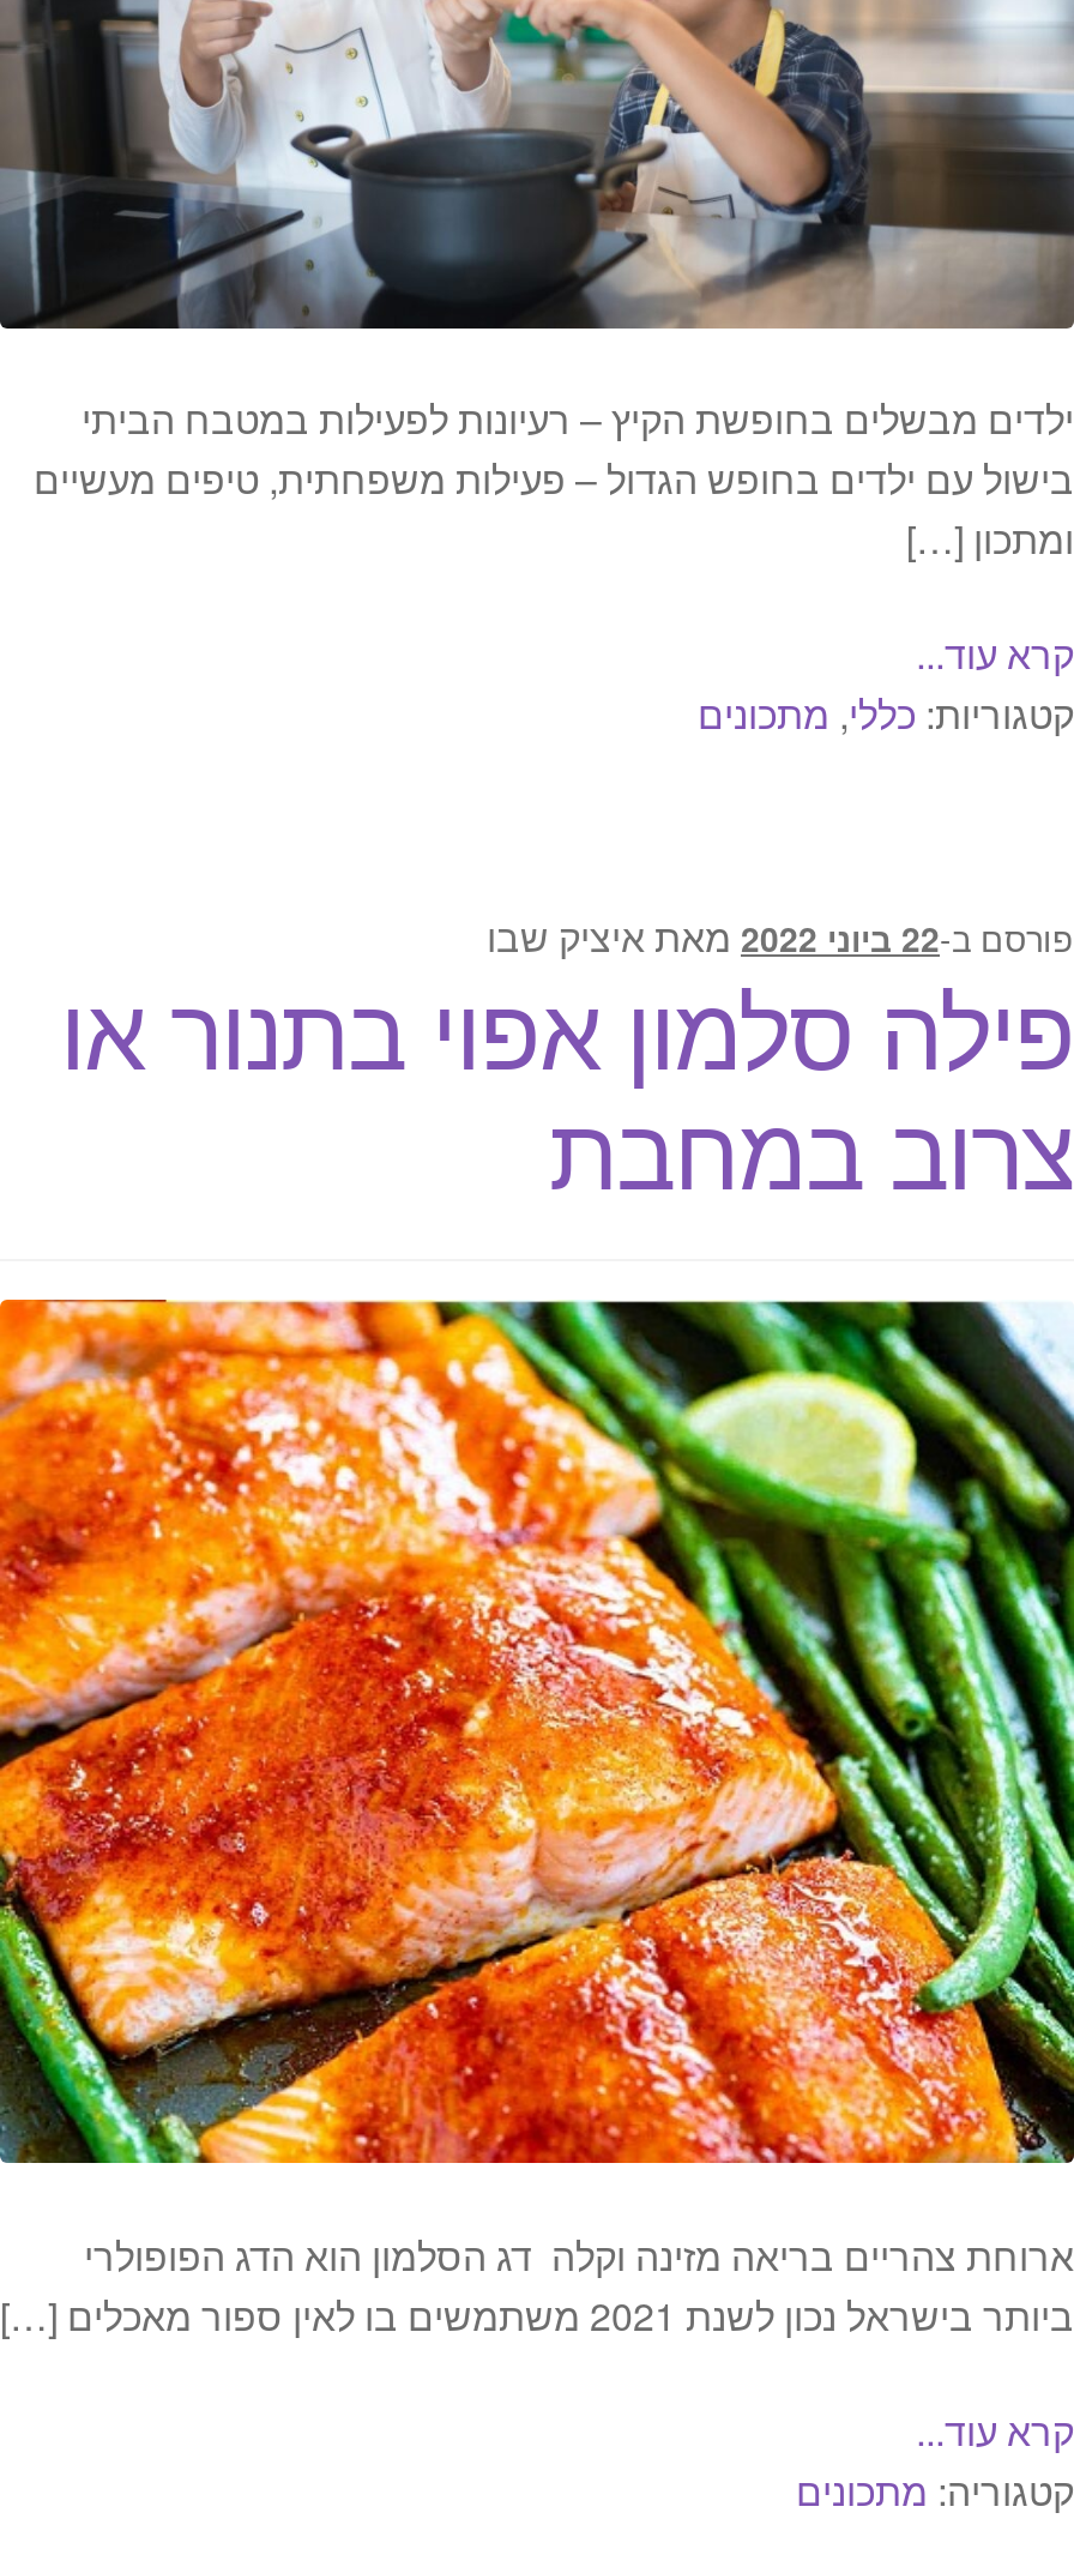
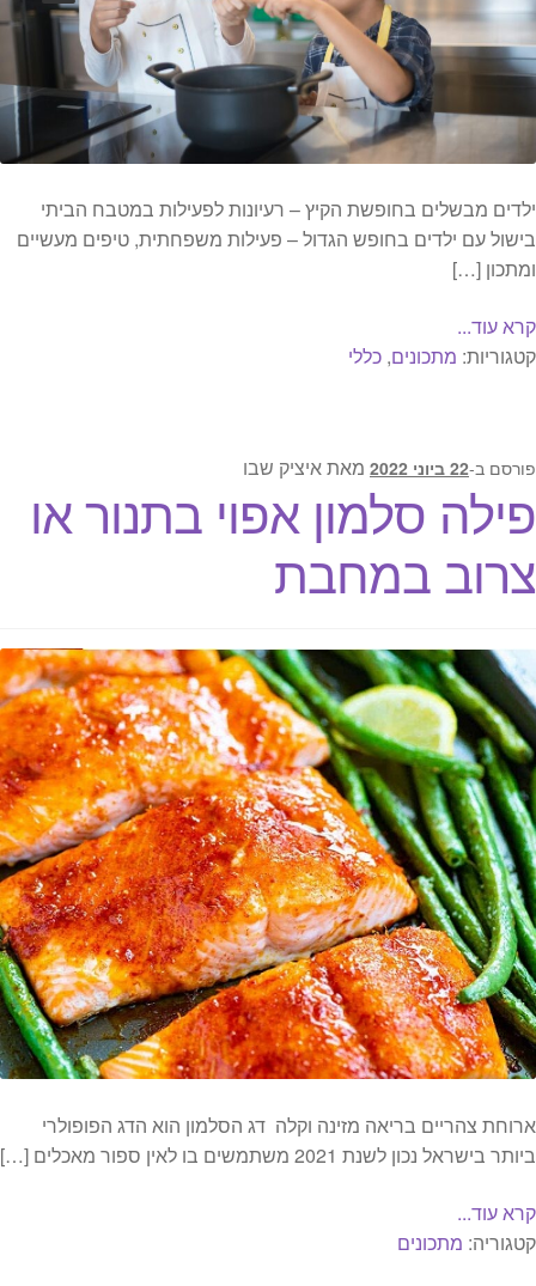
[698,686,1074,741] קטגוריות: כללי, מתכונים -> [348,342,536,370] קטגוריות: מתכונים, כללי

